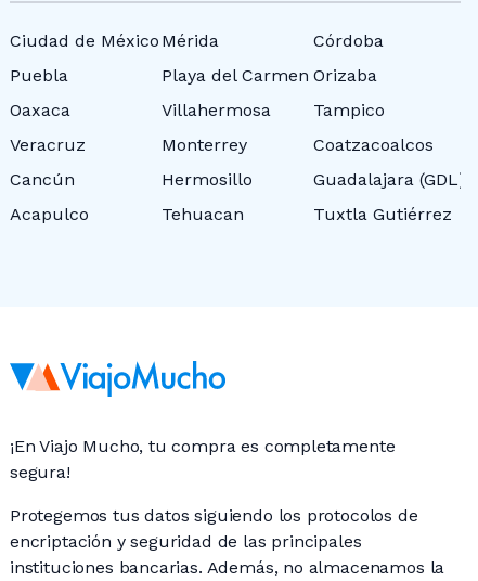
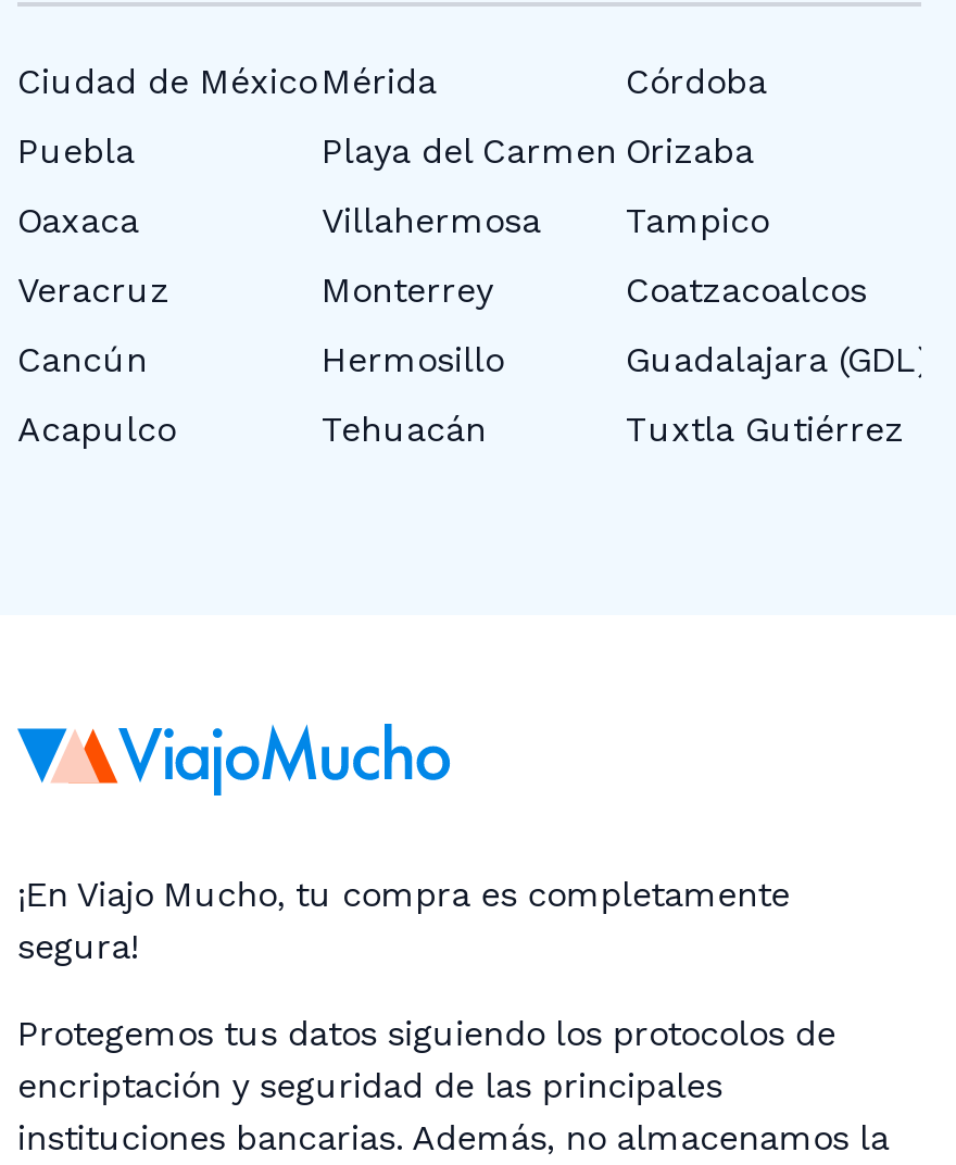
[162,204,244,224] Tehuacan -> [322,409,487,450] Tehuacán

